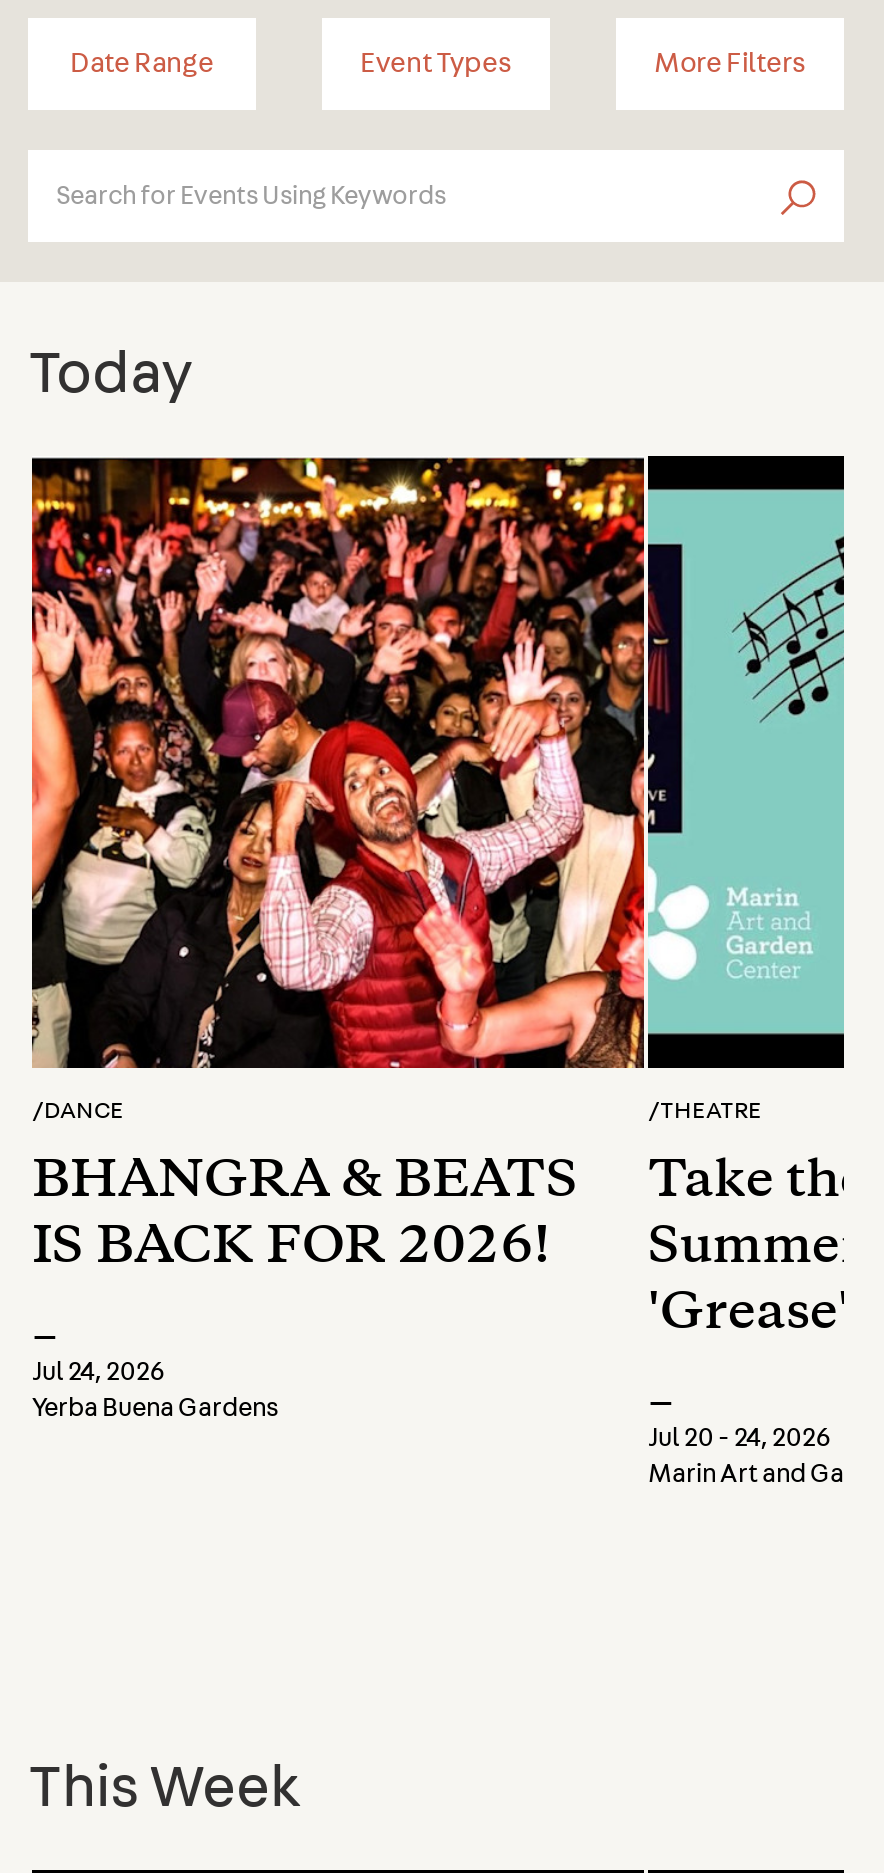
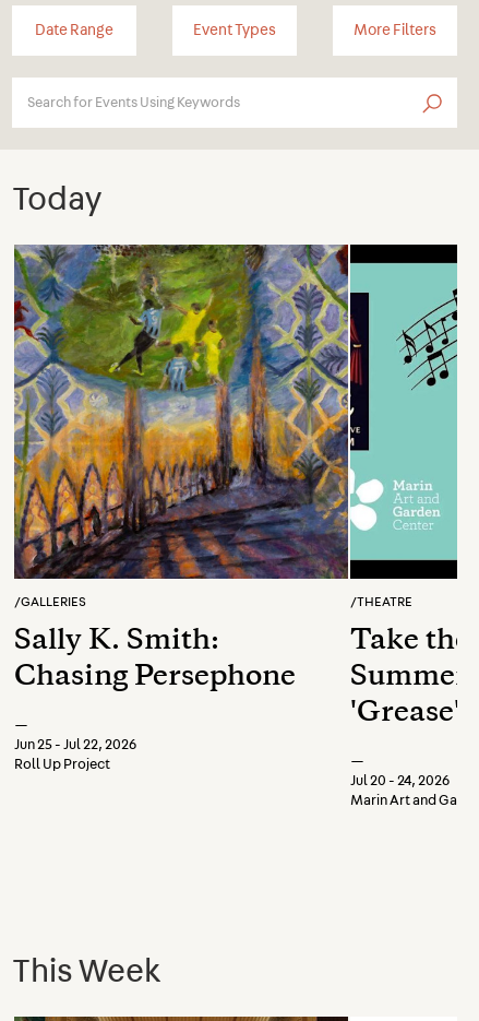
[30,456,646,1122] [image] | /DANCE -> [13,244,349,608] [image] | /GALLERIES
[32,1160,578,1274] BHANGRA & BEATS | IS BACK FOR 2026! -> [14,629,296,691] Sally K. Smith: | Chasing Persephone
[32,1360,278,1422] Jul 24, 2026 | Yerba Buena Gardens -> [14,738,136,772] Jun 25 - Jul 22, 2026 | Roll Up Project

